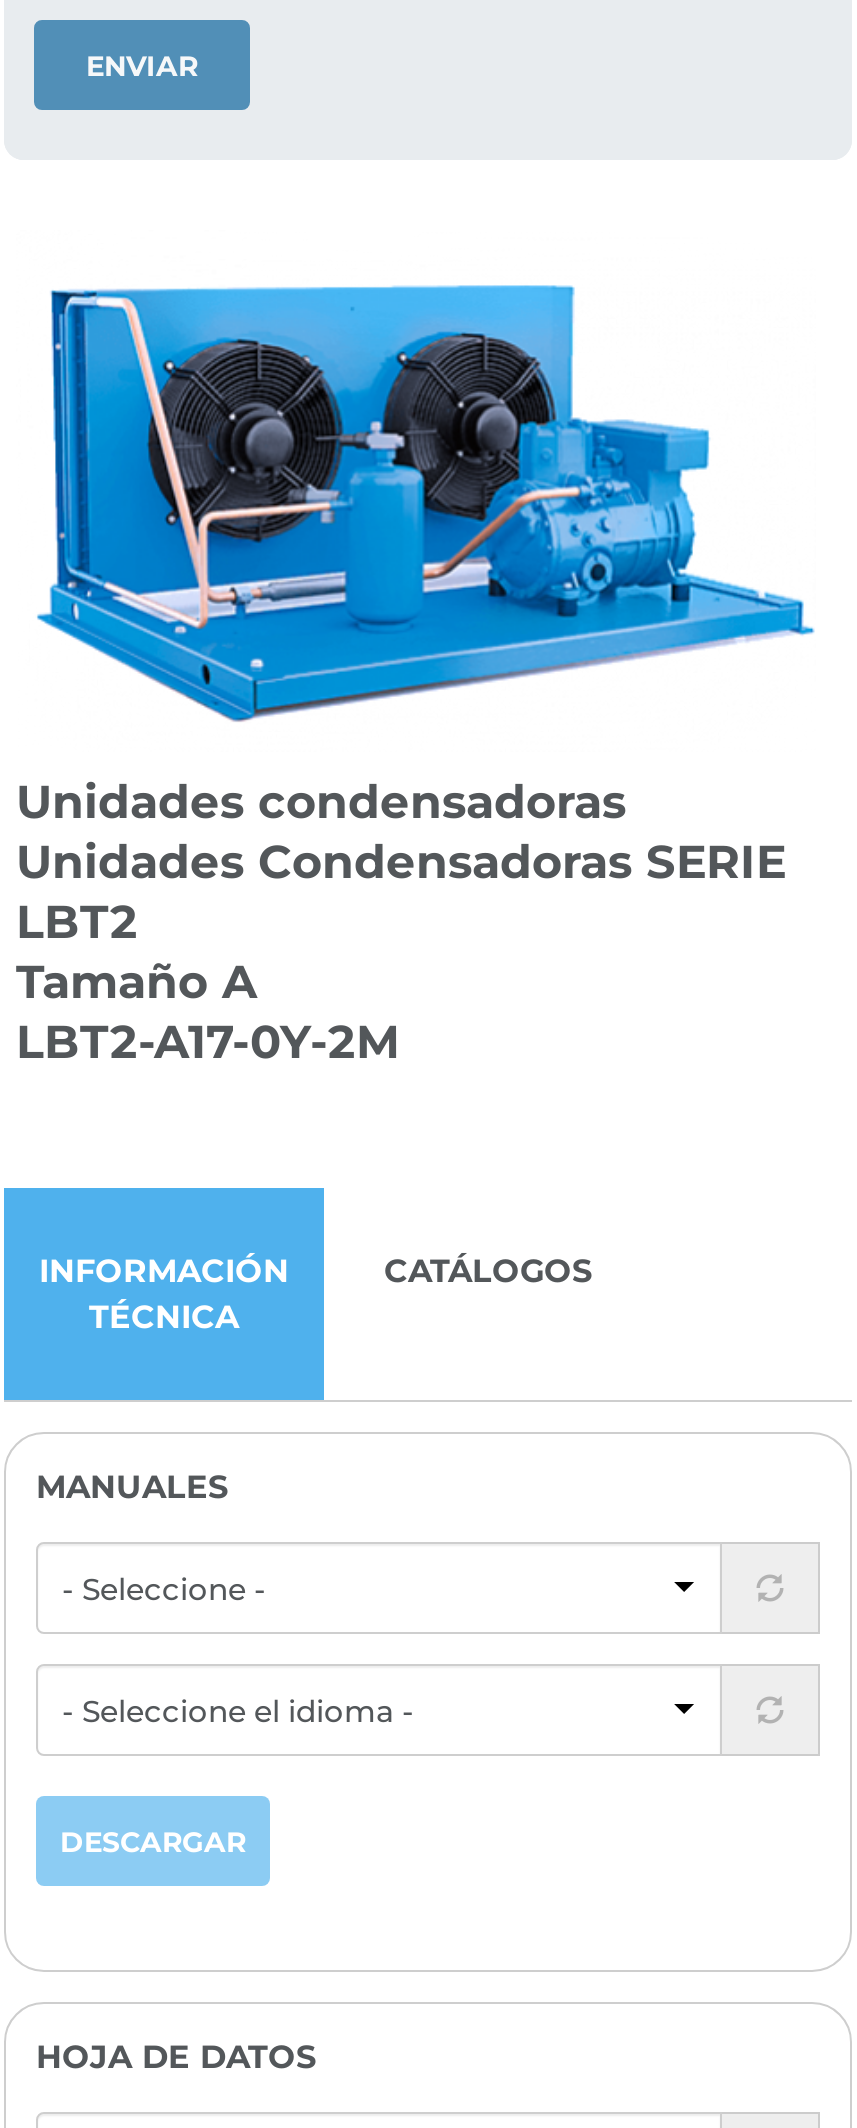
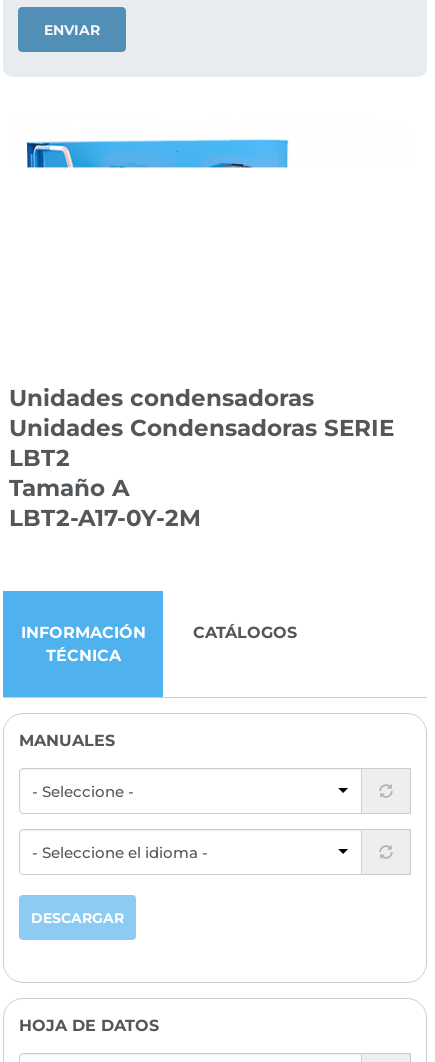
[36,338,816,724] [image] -> none

